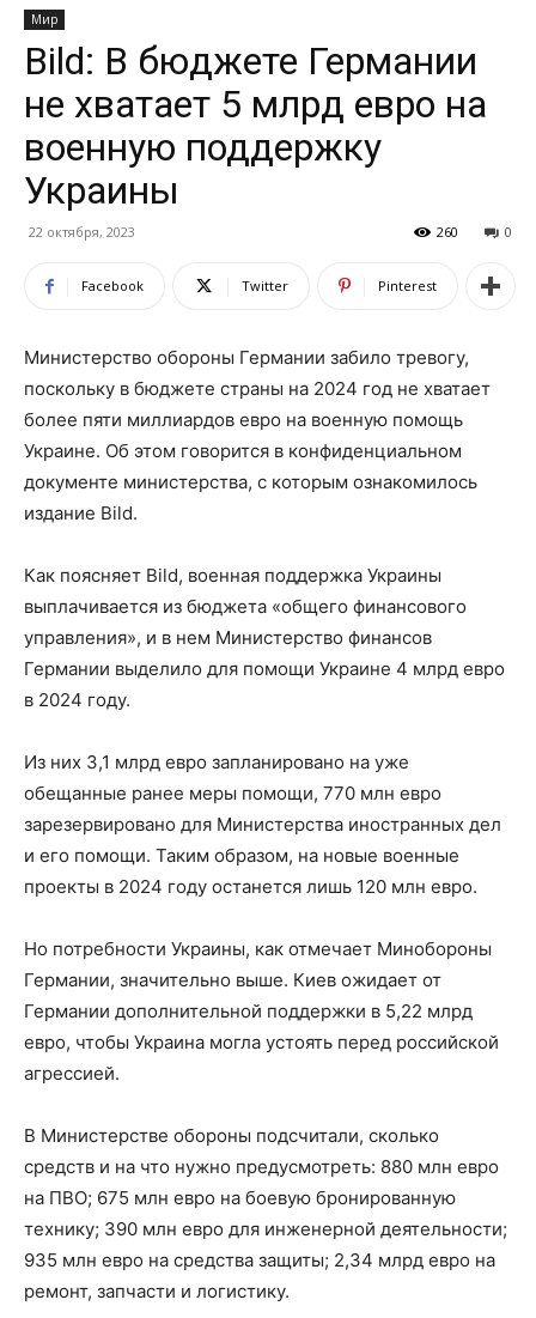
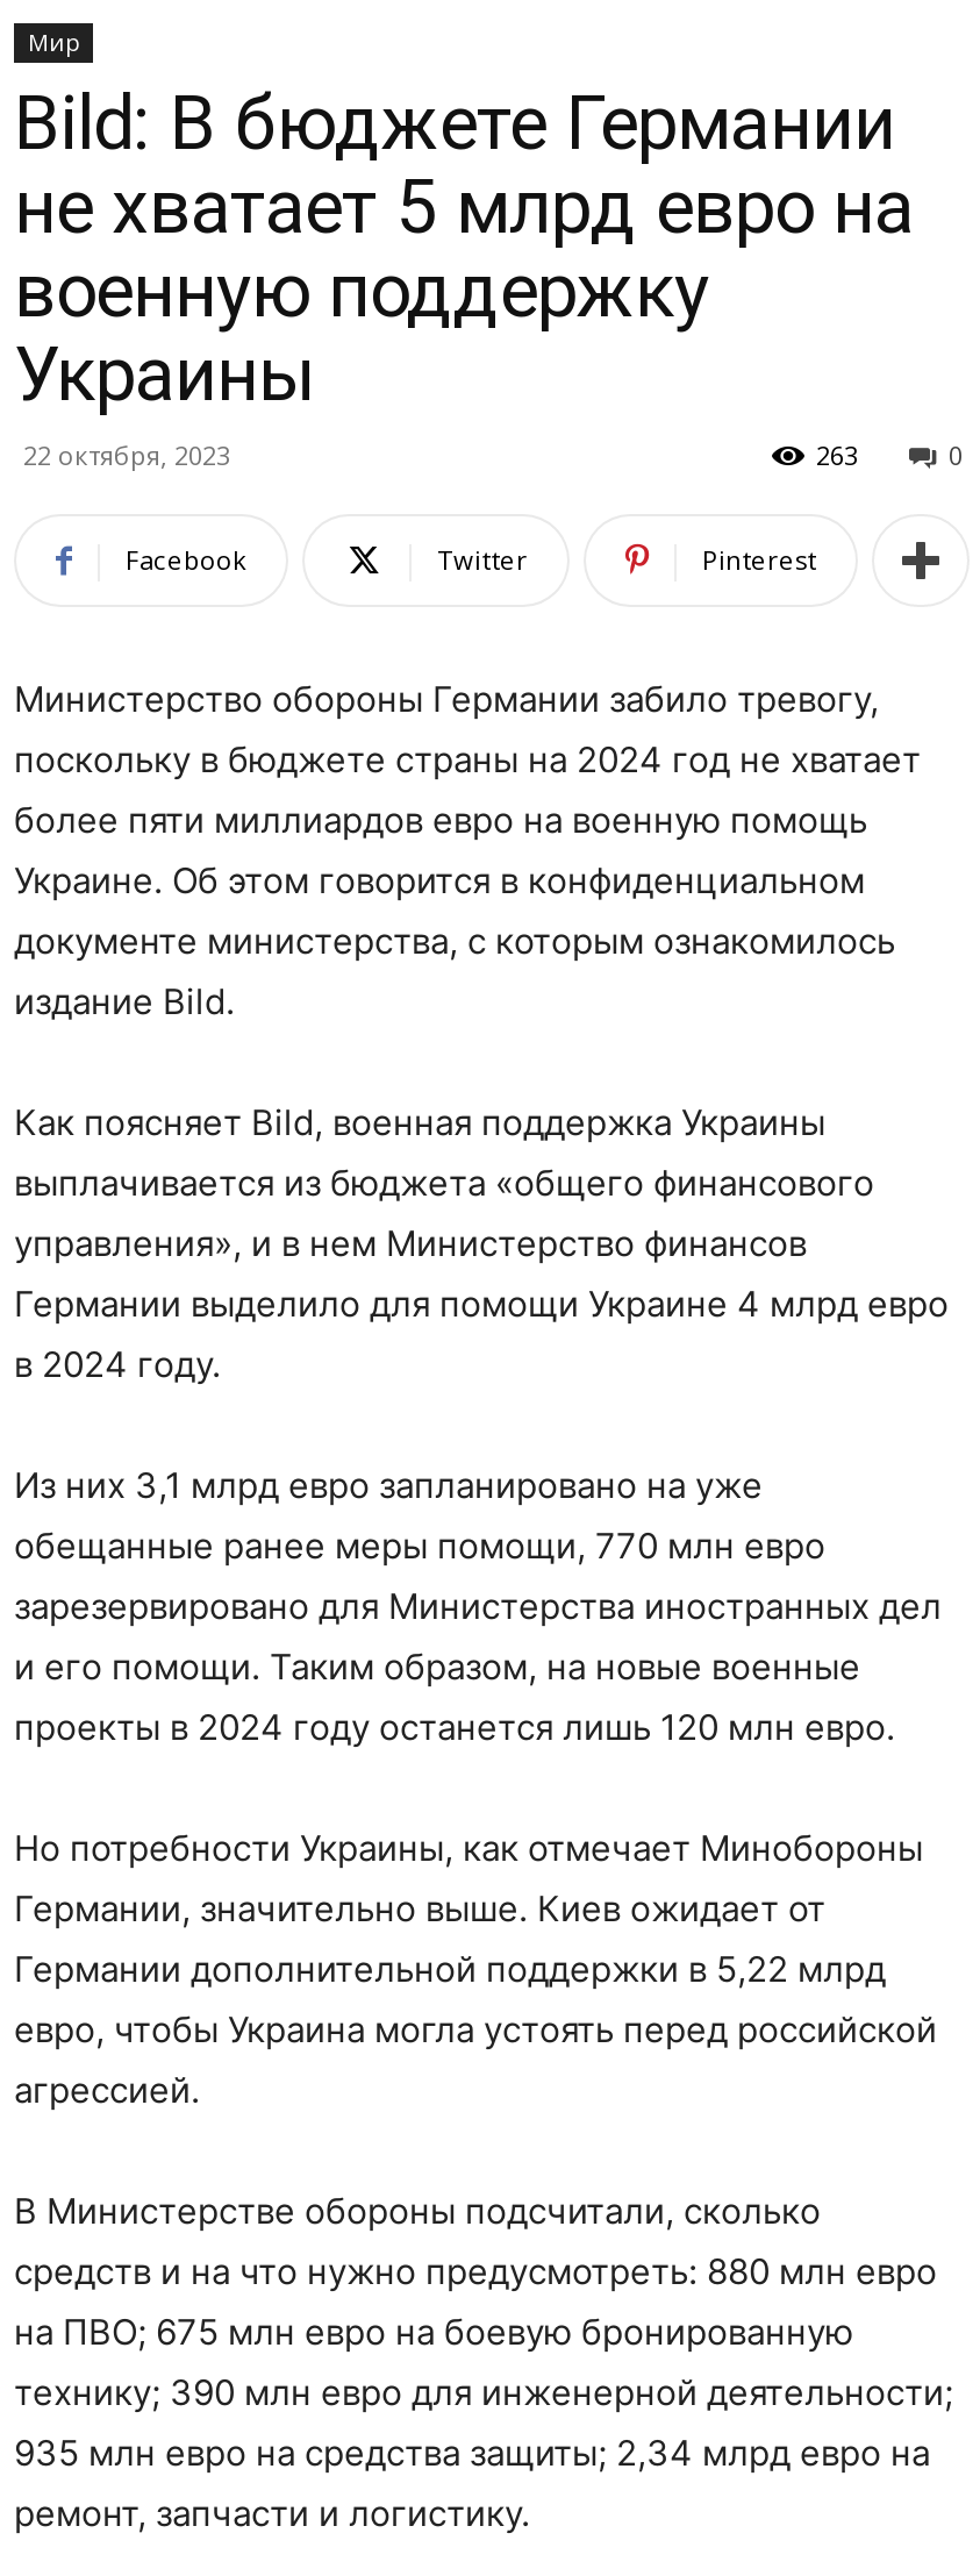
[437,223,458,241] 260 -> [816,437,858,472] 263

